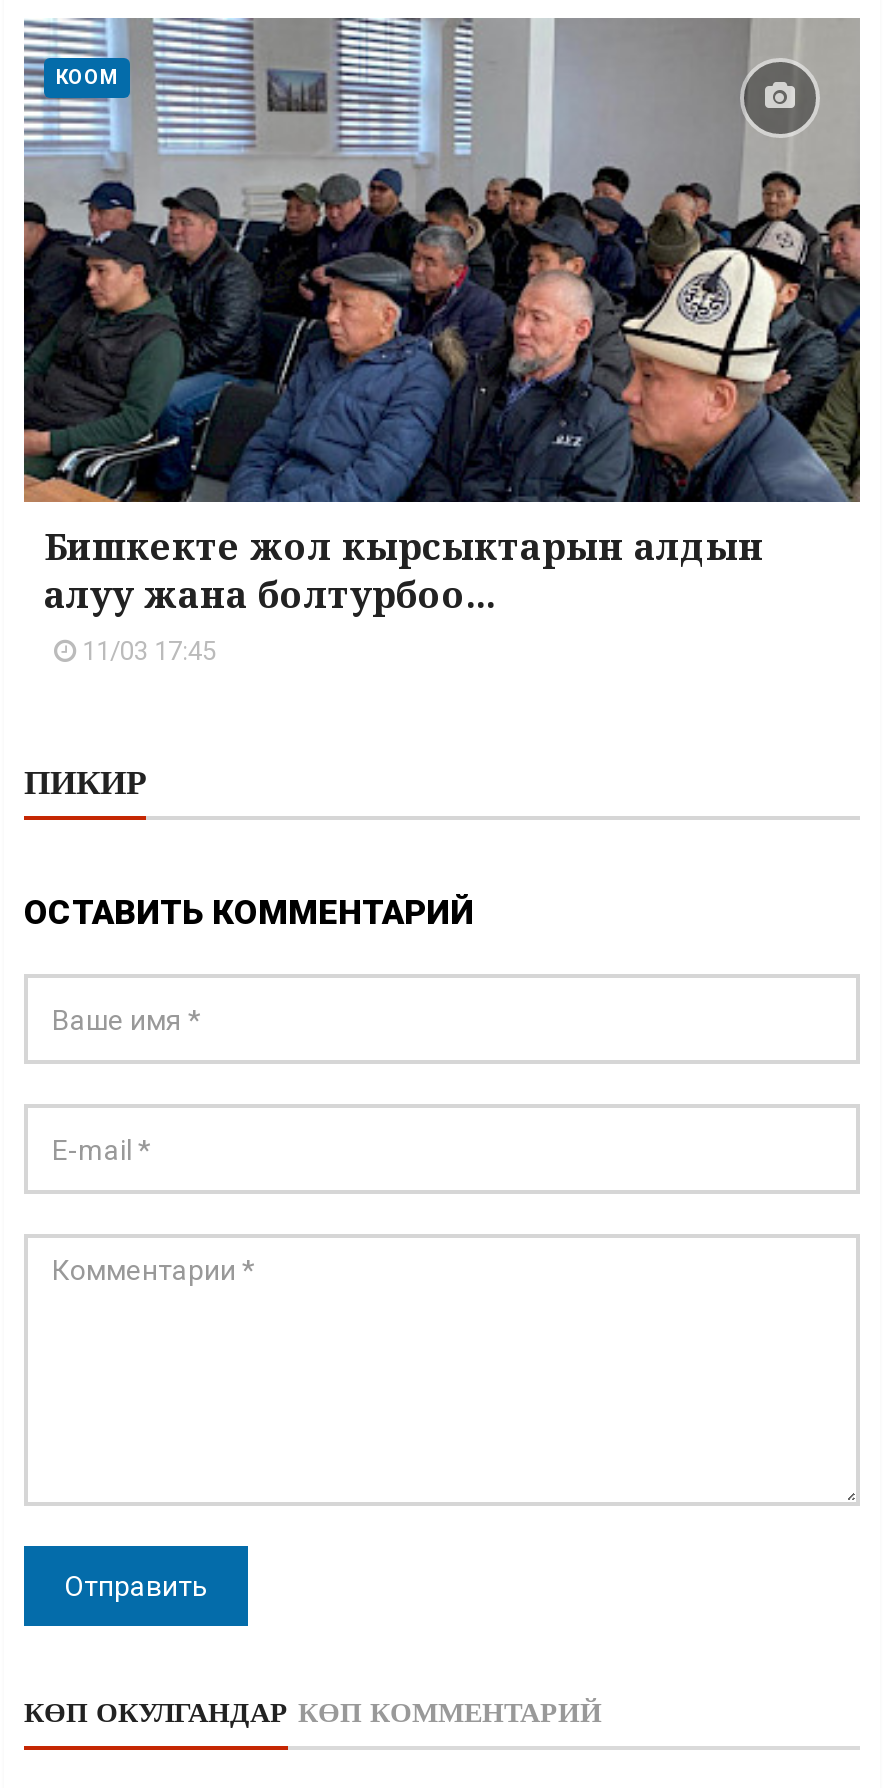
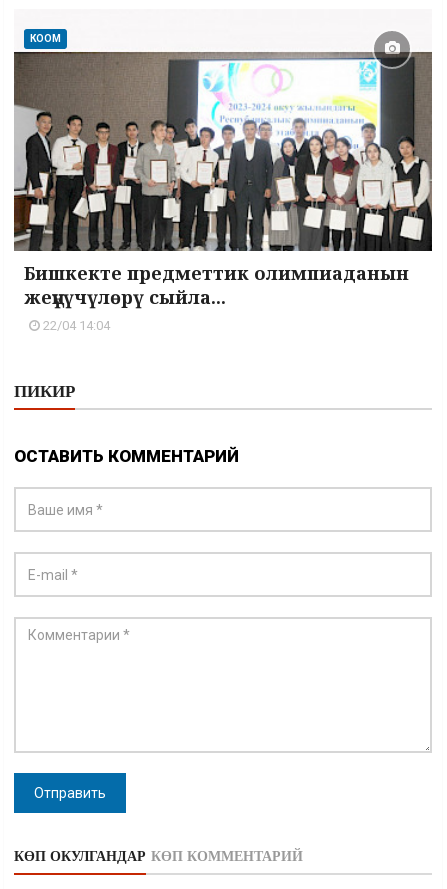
[22,16,862,666] [image] | Бишкекте жол кырсыктарын алдын | алуу жана болтурбоо... | 11/03 17:45 -> [13,9,433,333] [image] | Бишкекте предметтик олимпиаданын | жеңүүчүлөрү сыйла... | 22/04 14:04

